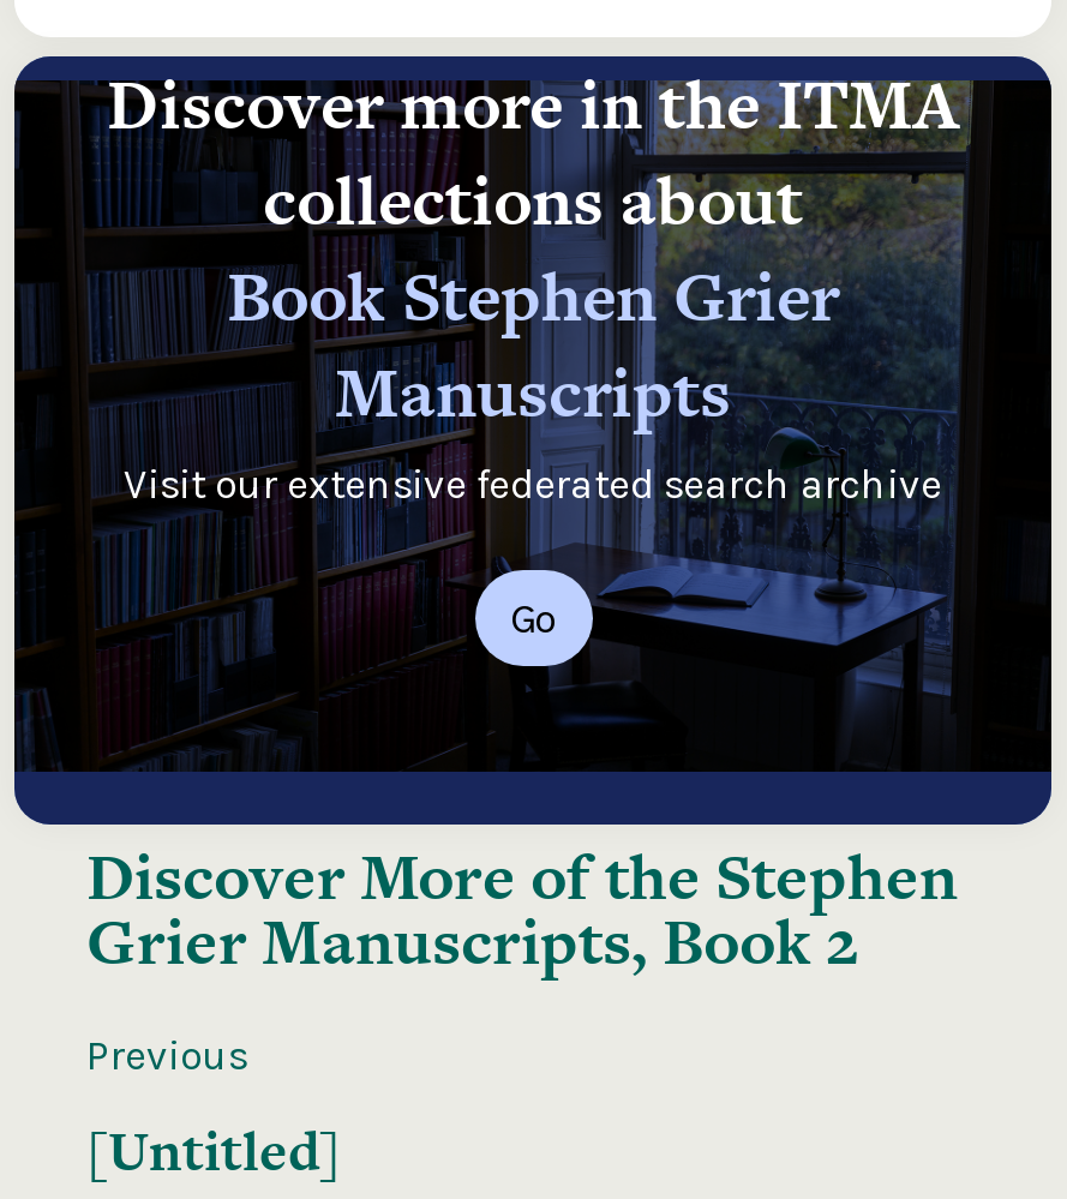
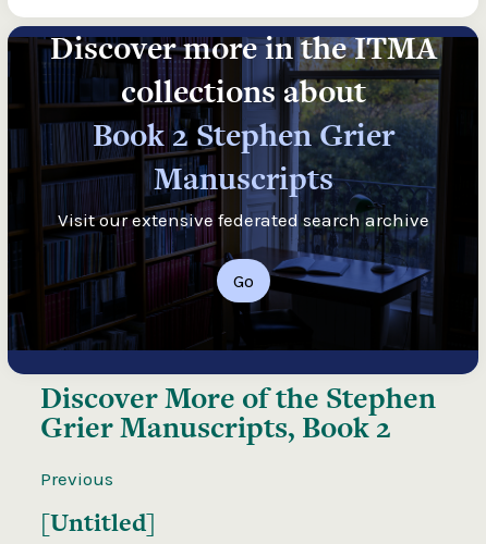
[227,248,839,344] Book Stephen Grier -> [92,113,394,156] Book 2 Stephen Grier

